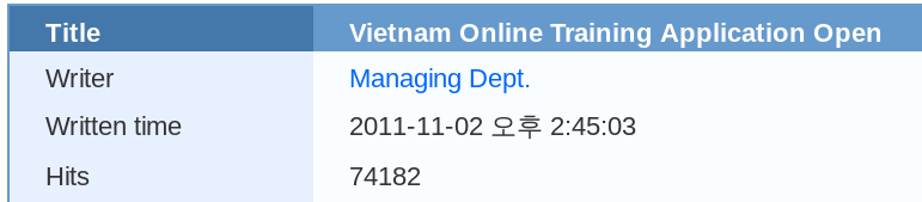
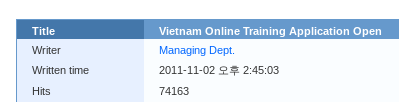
[349,161,421,190] 74182 -> [159,85,189,97] 74163

